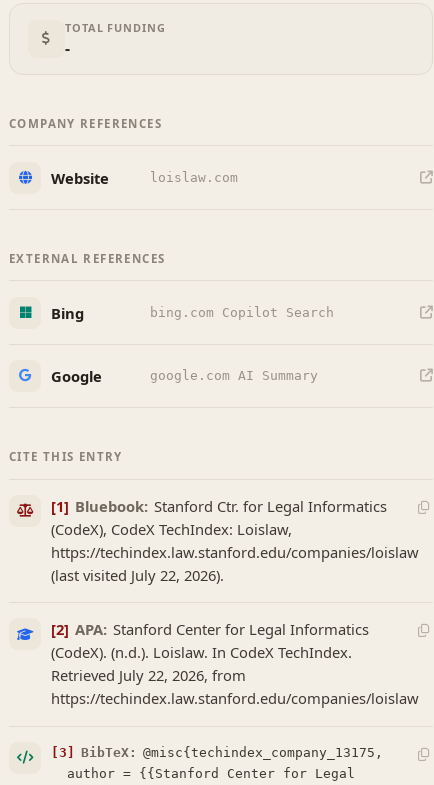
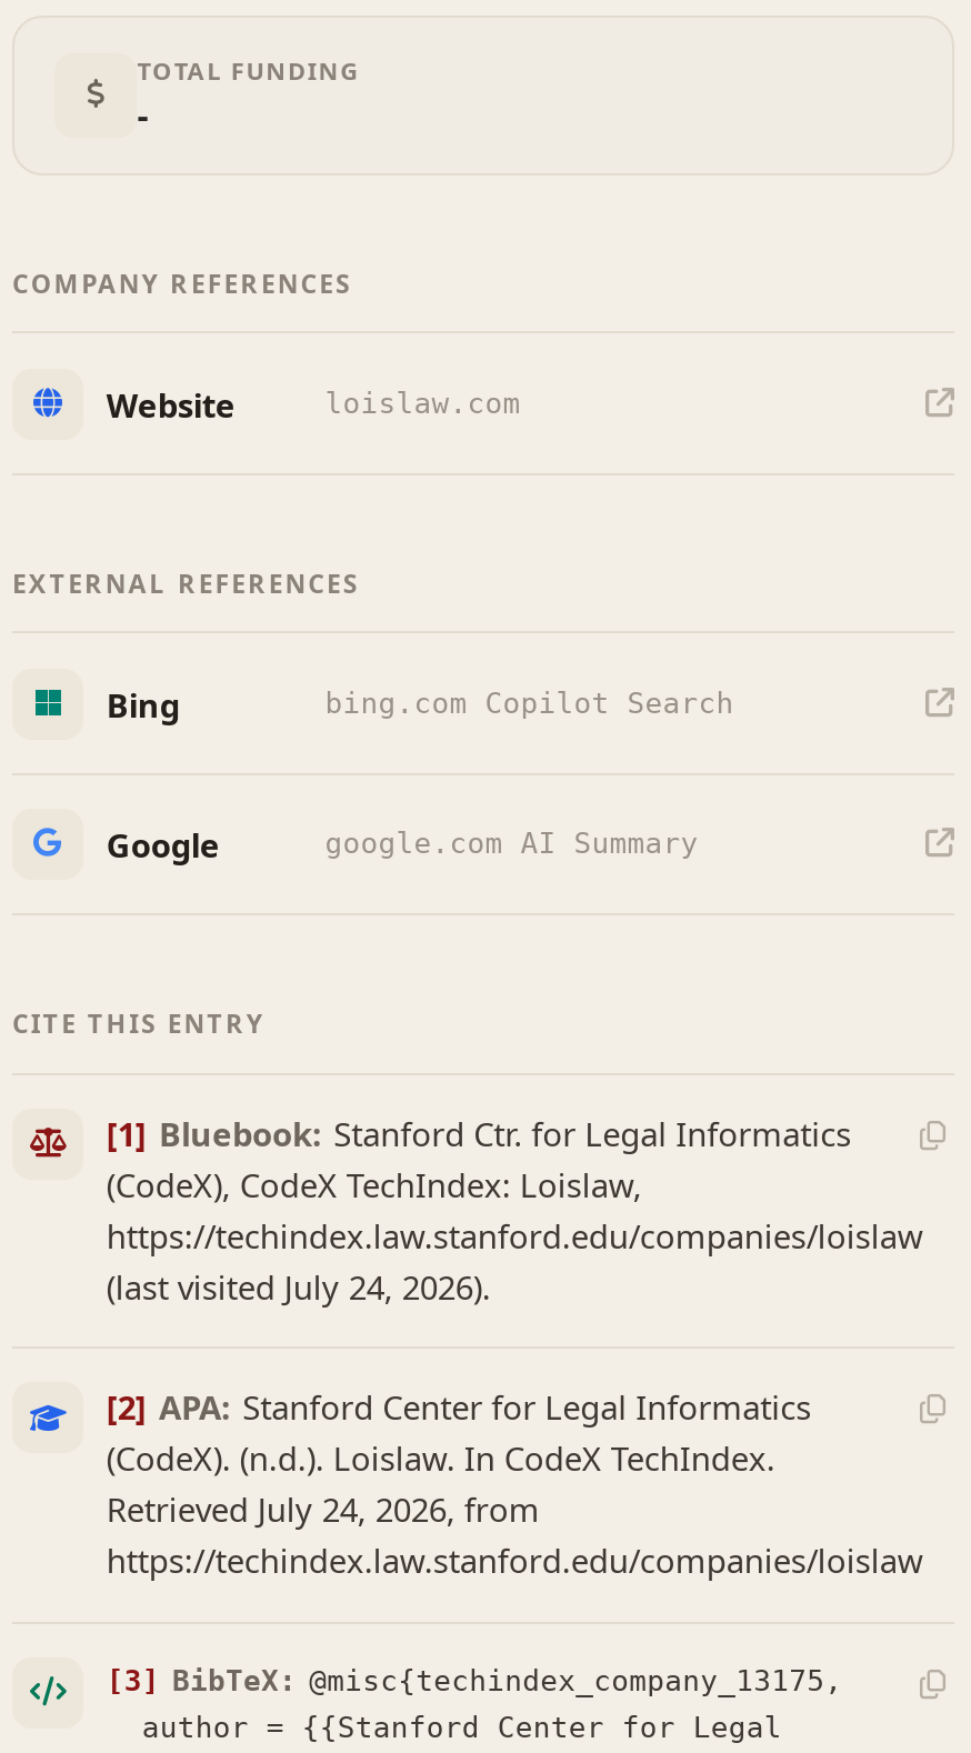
[51,565,224,585] (last visited July 22, 2026). -> [106,1264,491,1309] (last visited July 24, 2026).
[51,665,246,685] Retrieved July 22, 2026, from -> [106,1487,540,1531] Retrieved July 24, 2026, from

